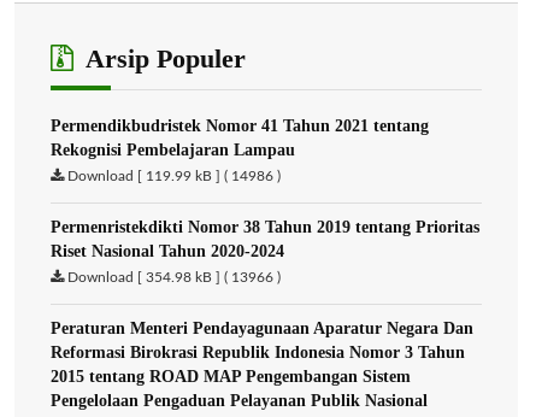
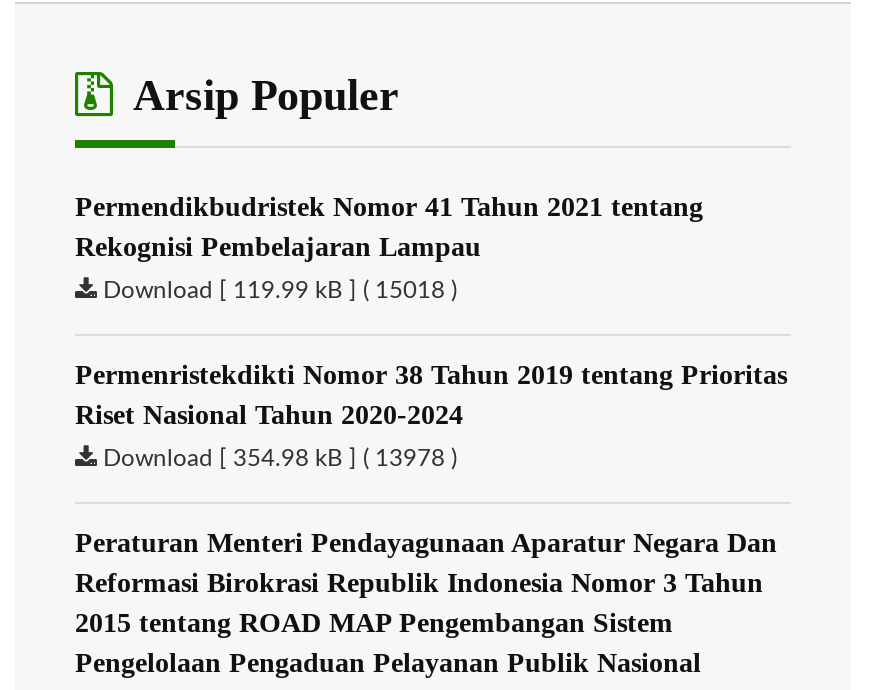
[67,169,281,183] Download [ 119.99 kB ] ( 14986 ) -> [103,278,457,302] Download [ 119.99 kB ] ( 15018 )
[67,270,281,284] Download [ 354.98 kB ] ( 13966 ) -> [103,446,457,470] Download [ 354.98 kB ] ( 13978 )

